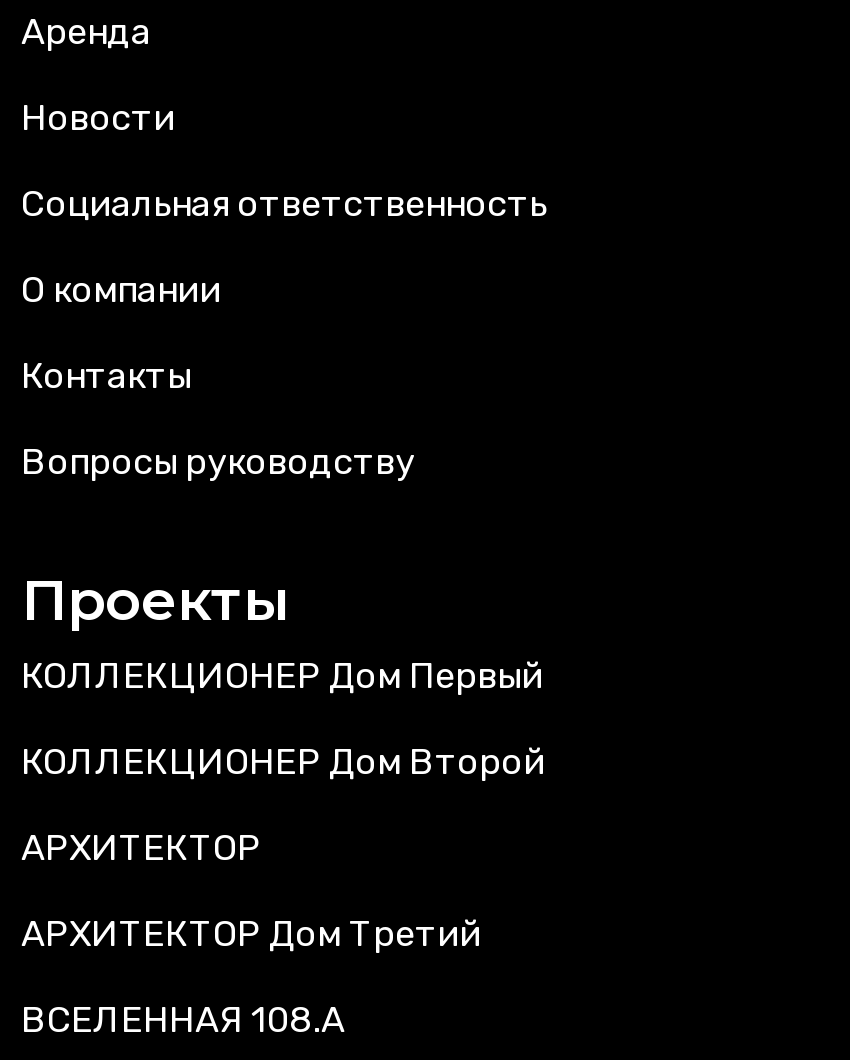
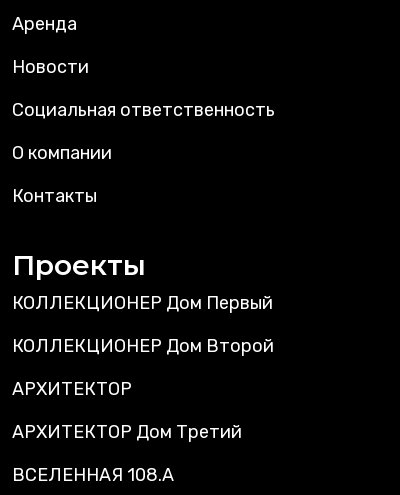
[21,439,415,483] Вопросы руководству -> none

